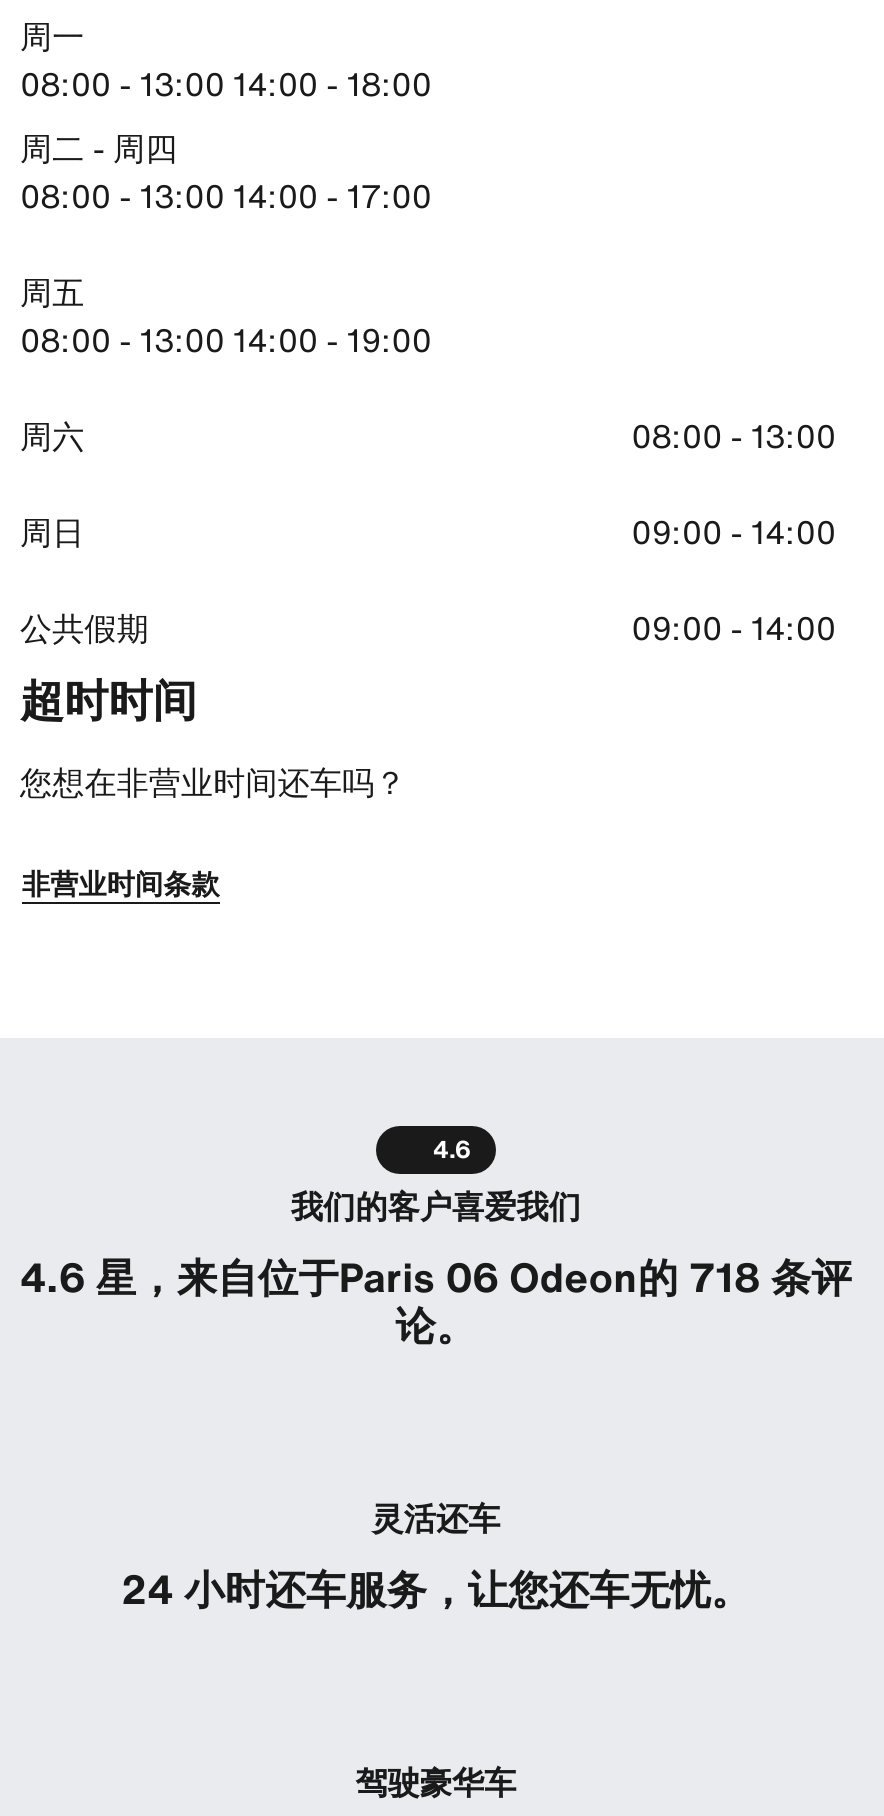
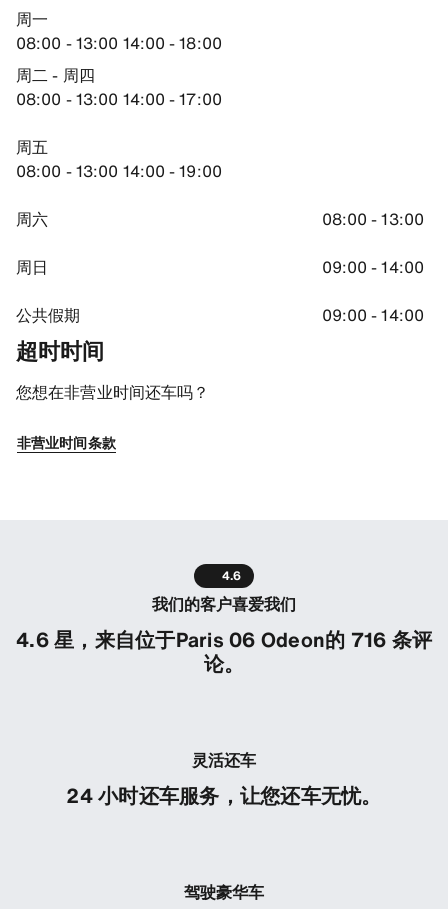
[20,1248,852,1306] 4.6 星，来自位于Paris 06 Odeon的 718 条评 -> [16,625,432,654] 4.6 星，来自位于Paris 06 Odeon的 716 条评

